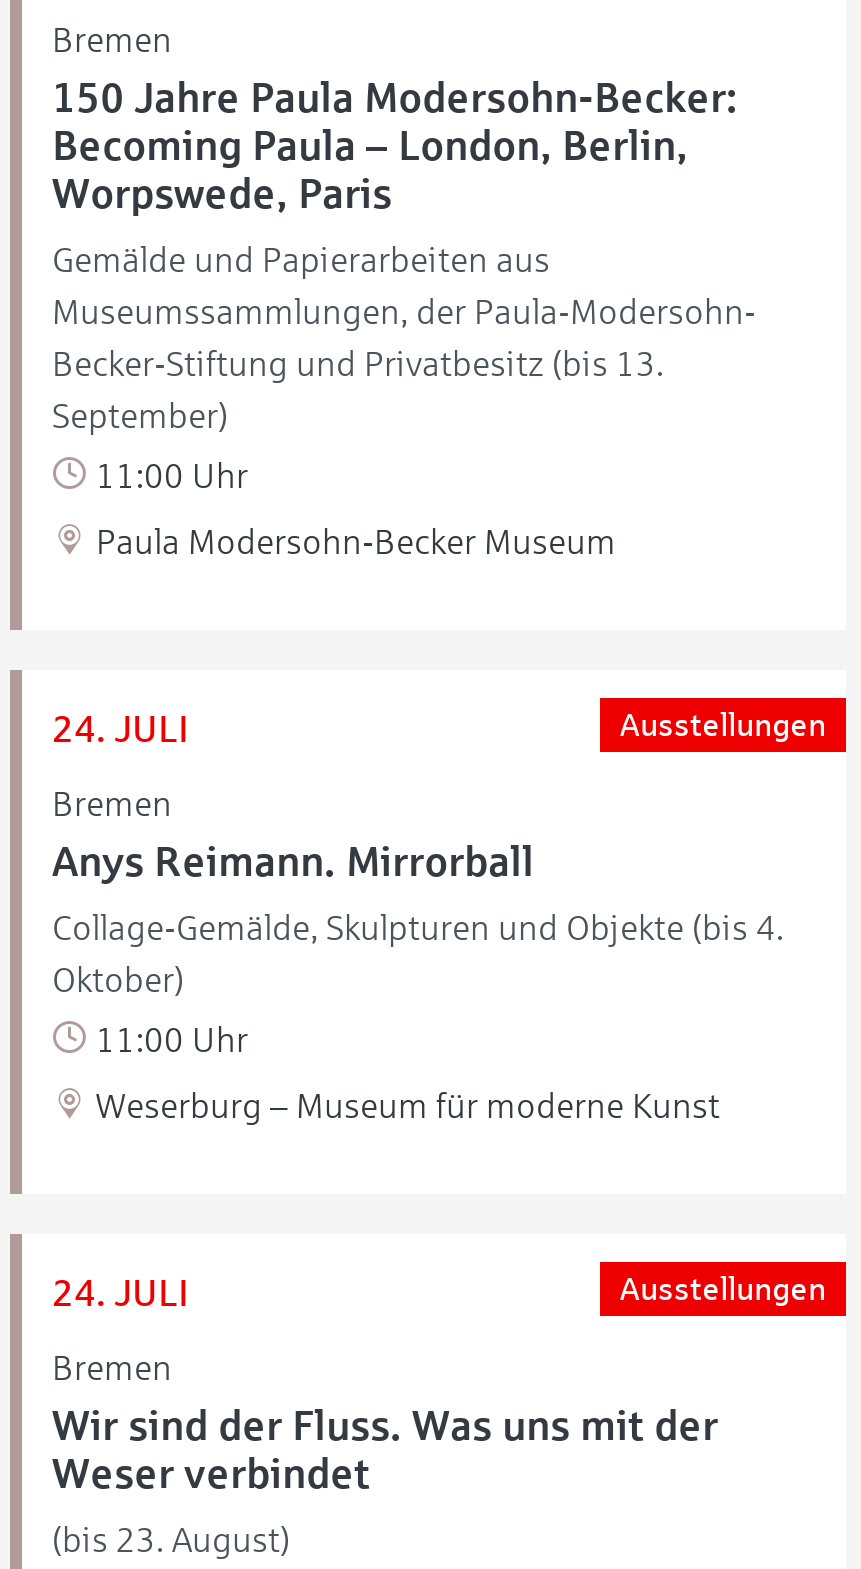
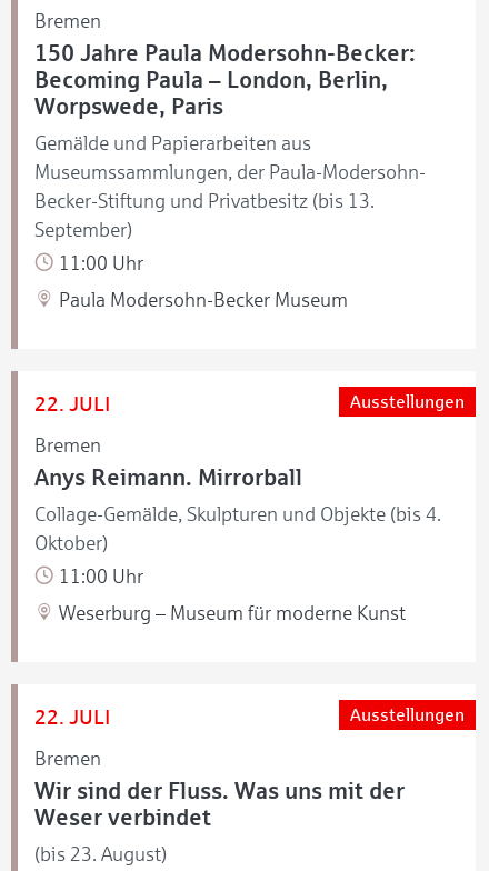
[52,708,188,750] 24. JULI -> [34,392,110,415] 22. JULI
[52,1272,188,1314] 24. JULI -> [34,705,110,729] 22. JULI

